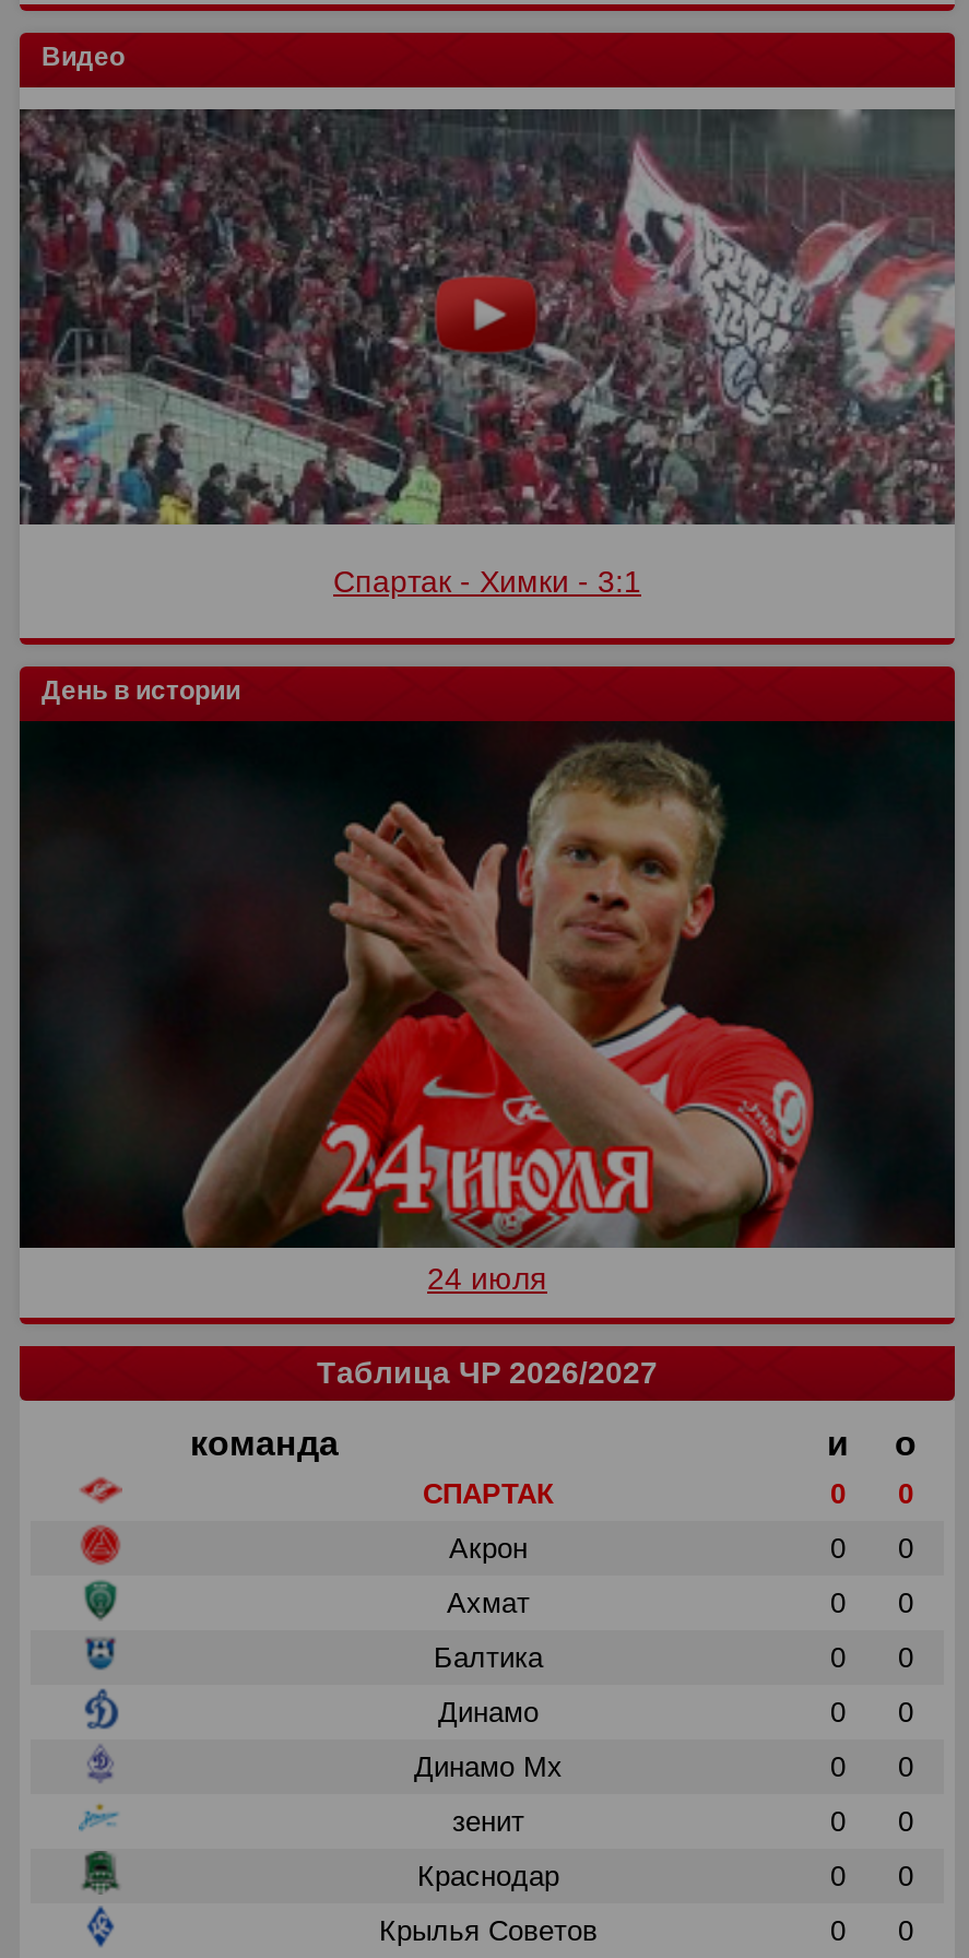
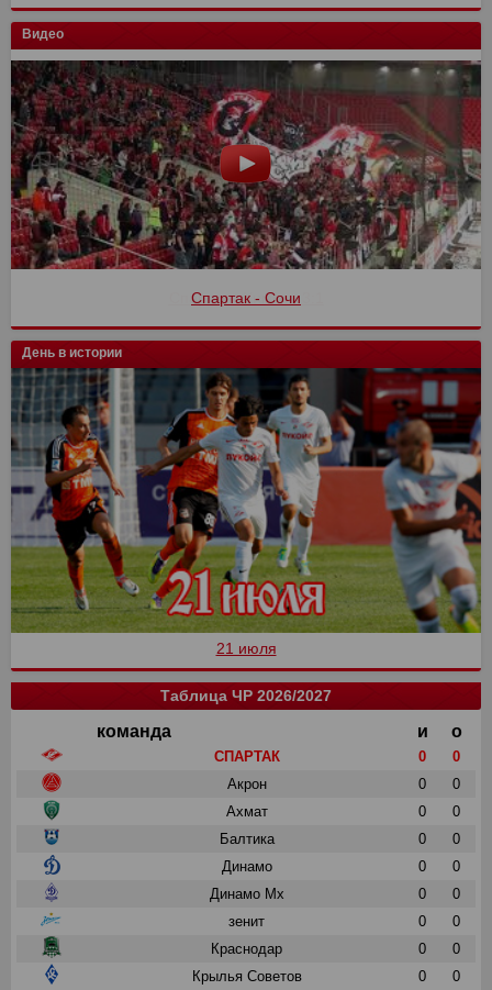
[17,109,957,599] [image] | Спартак - Химки - 3:1 -> [10,59,482,306] [image] | Спартак - Сочи
[17,719,957,1295] [image] | 24 июля -> [10,367,482,657] [image] | 21 июля

